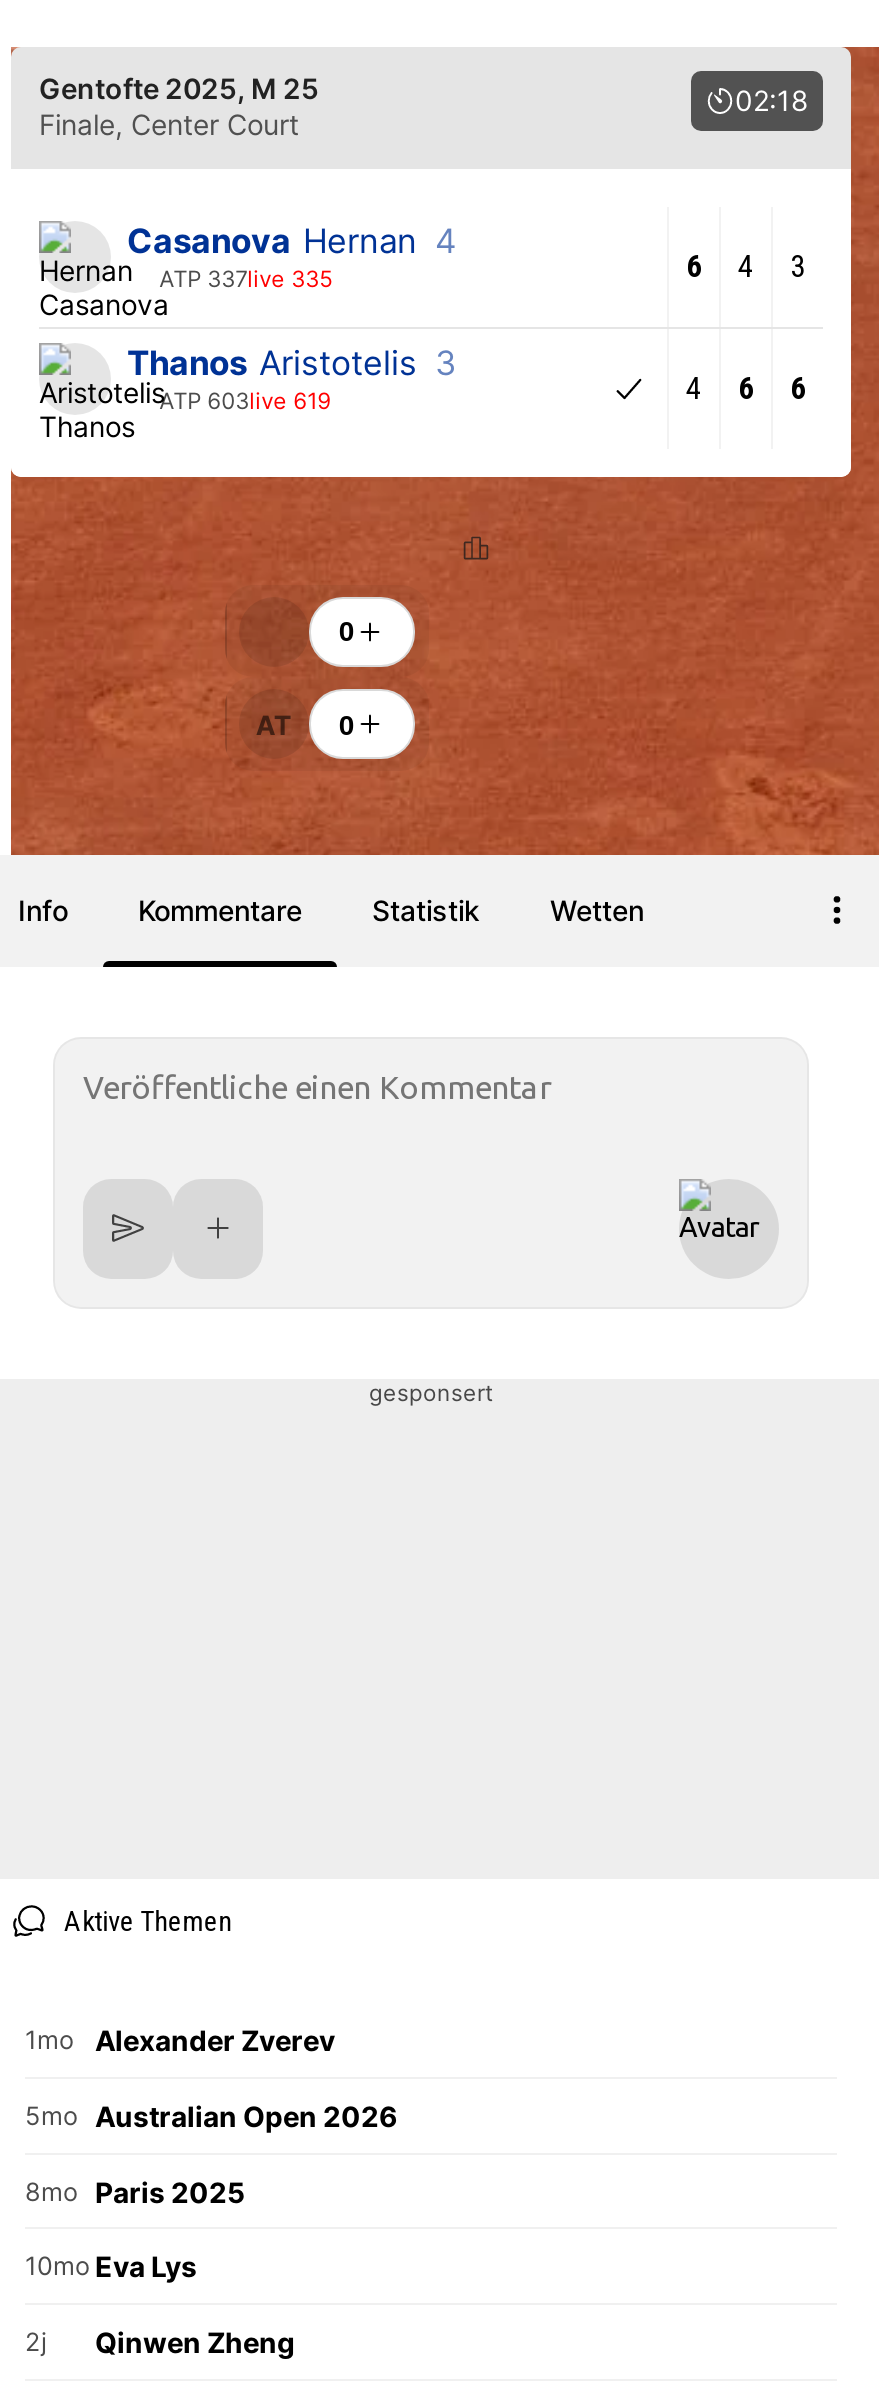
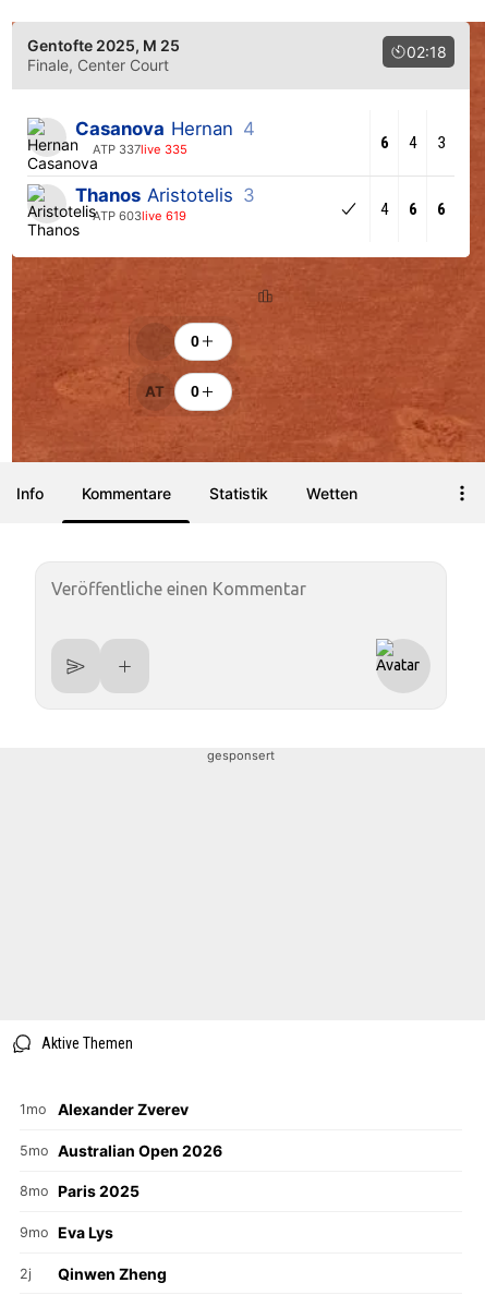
[25,2249,197,2283] 10mo Eva Lys -> [20,1223,113,1242] 9mo Eva Lys

